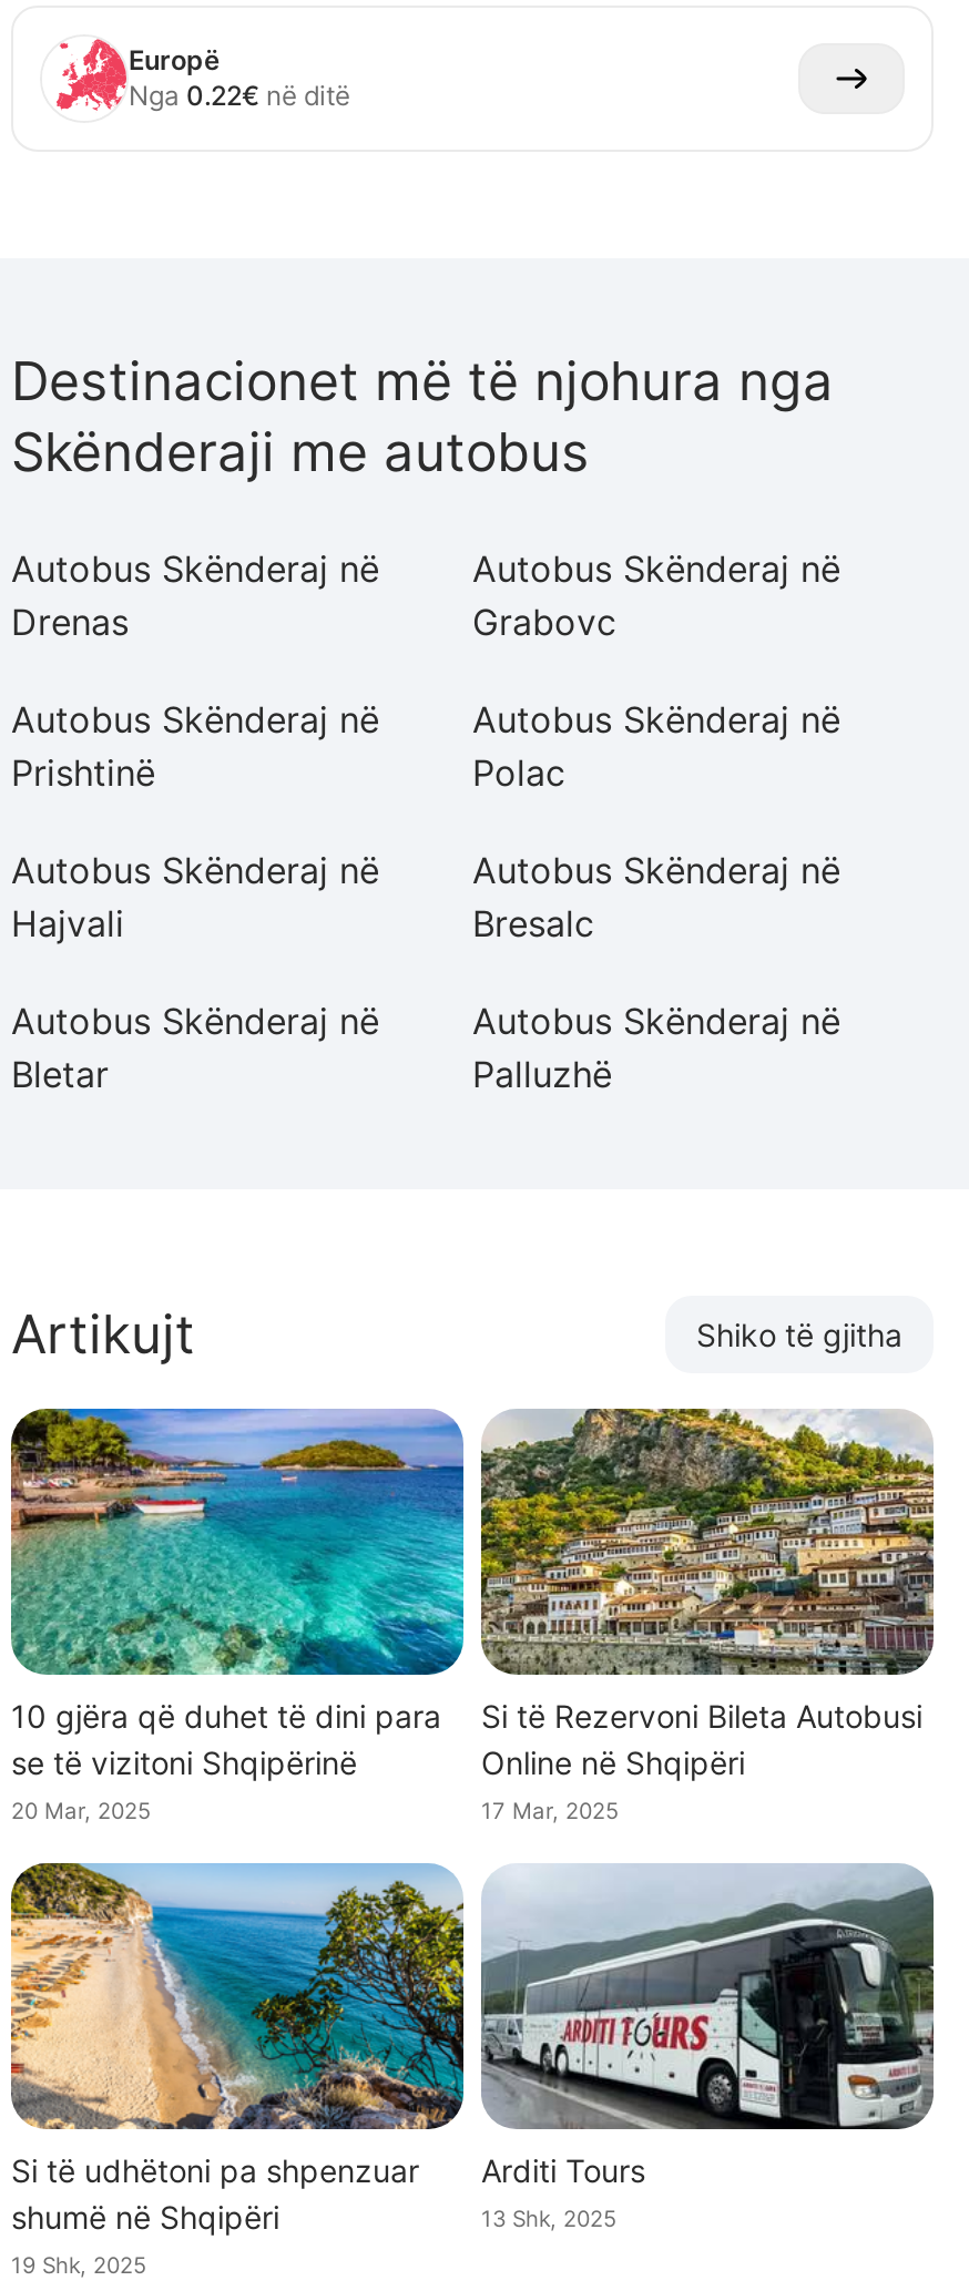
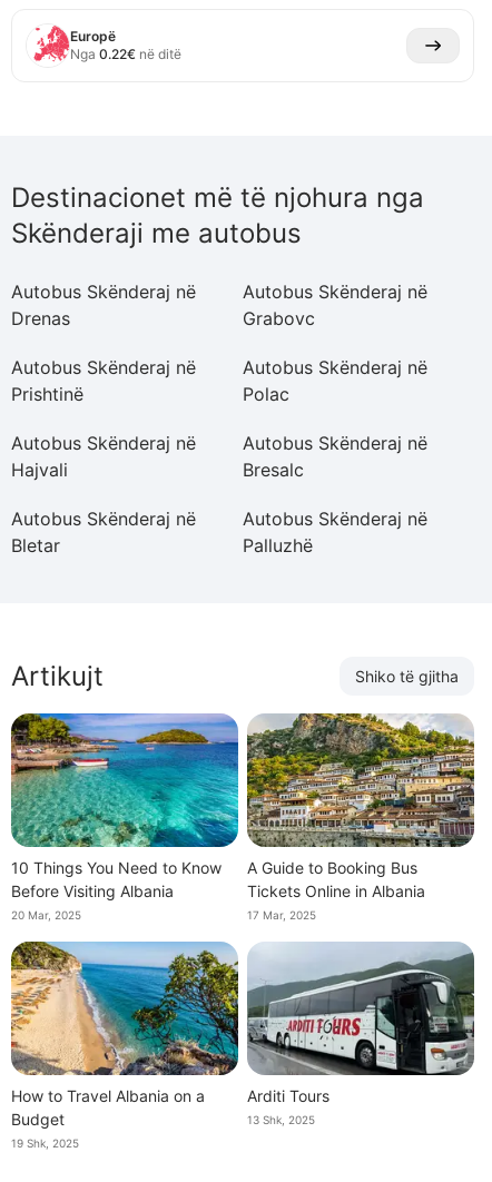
[11,1697,441,1782] 10 gjëra që duhet të dini para | se të vizitoni Shqipërinë -> [11,858,222,901] 10 Things You Need to Know | Before Visiting Albania
[481,1697,922,1782] Si të Rezervoni Bileta Autobusi | Online në Shqipëri -> [247,858,425,901] A Guide to Booking Bus | Tickets Online in Albania
[11,2152,419,2236] Si të udhëtoni pa shpenzuar | shumë në Shqipëri -> [11,1087,205,1129] How to Travel Albania on a | Budget

